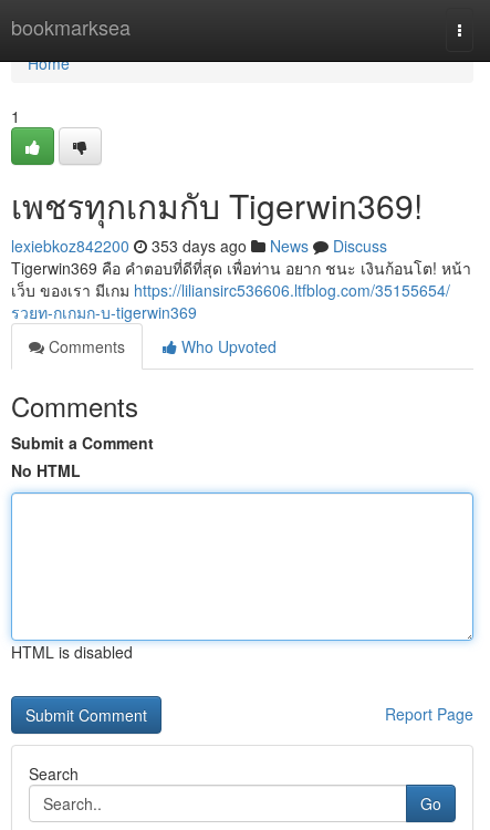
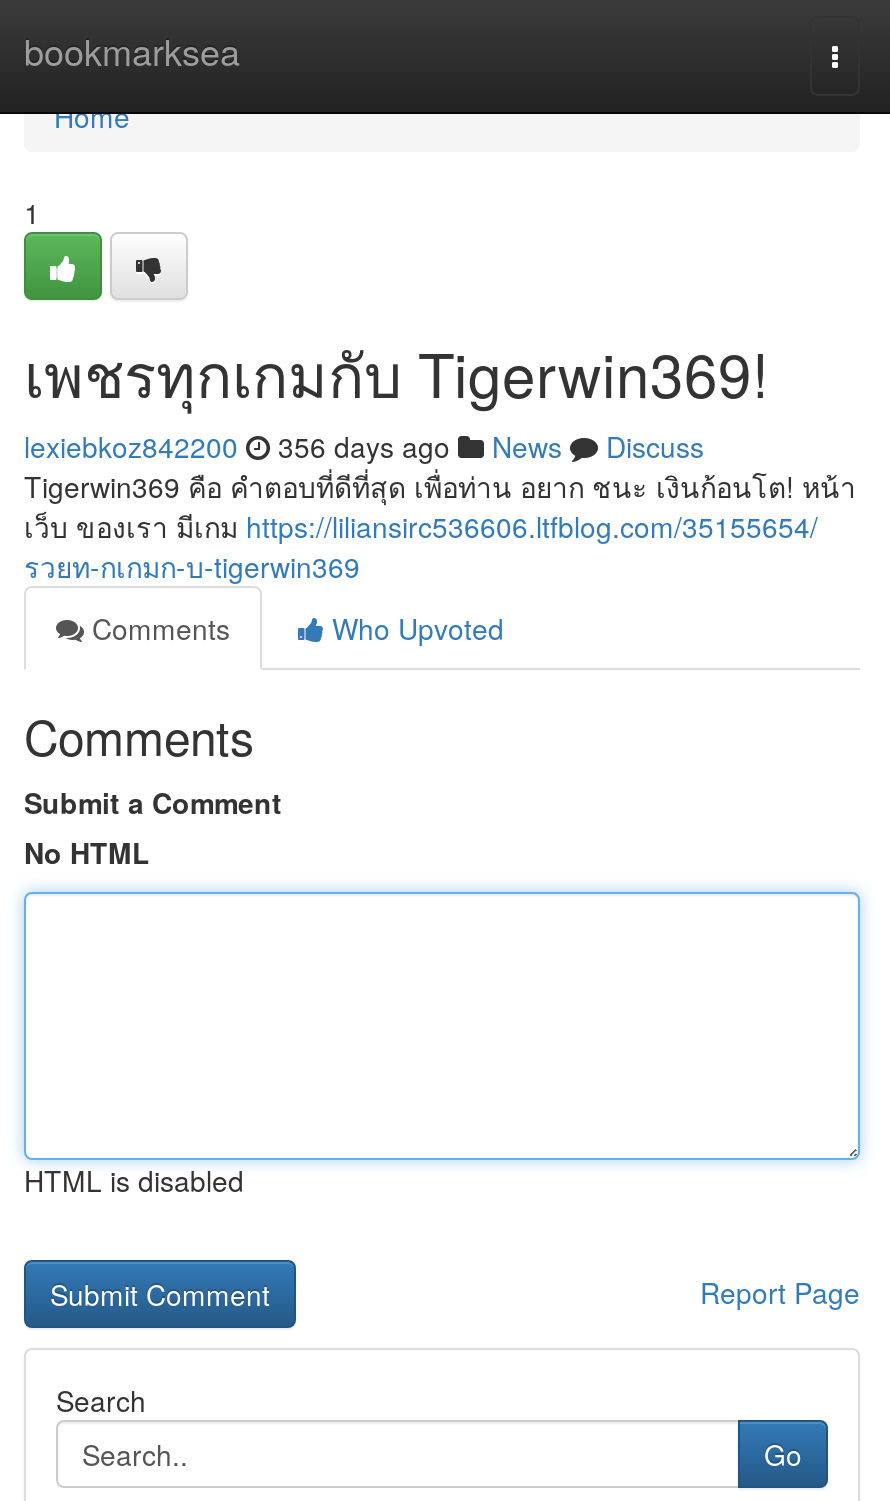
[11,235,387,257] lexiebkoz842200 353 days ago News Discuss -> [24,426,704,466] lexiebkoz842200 356 days ago News Discuss

